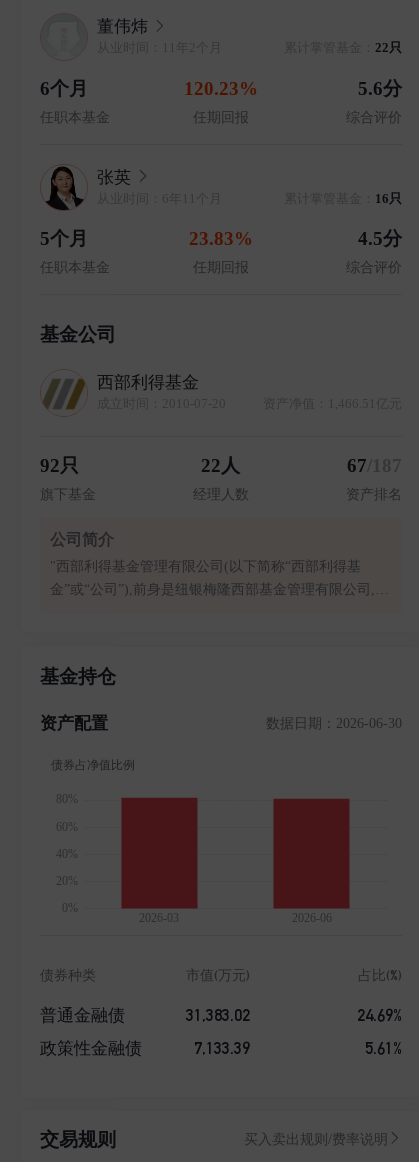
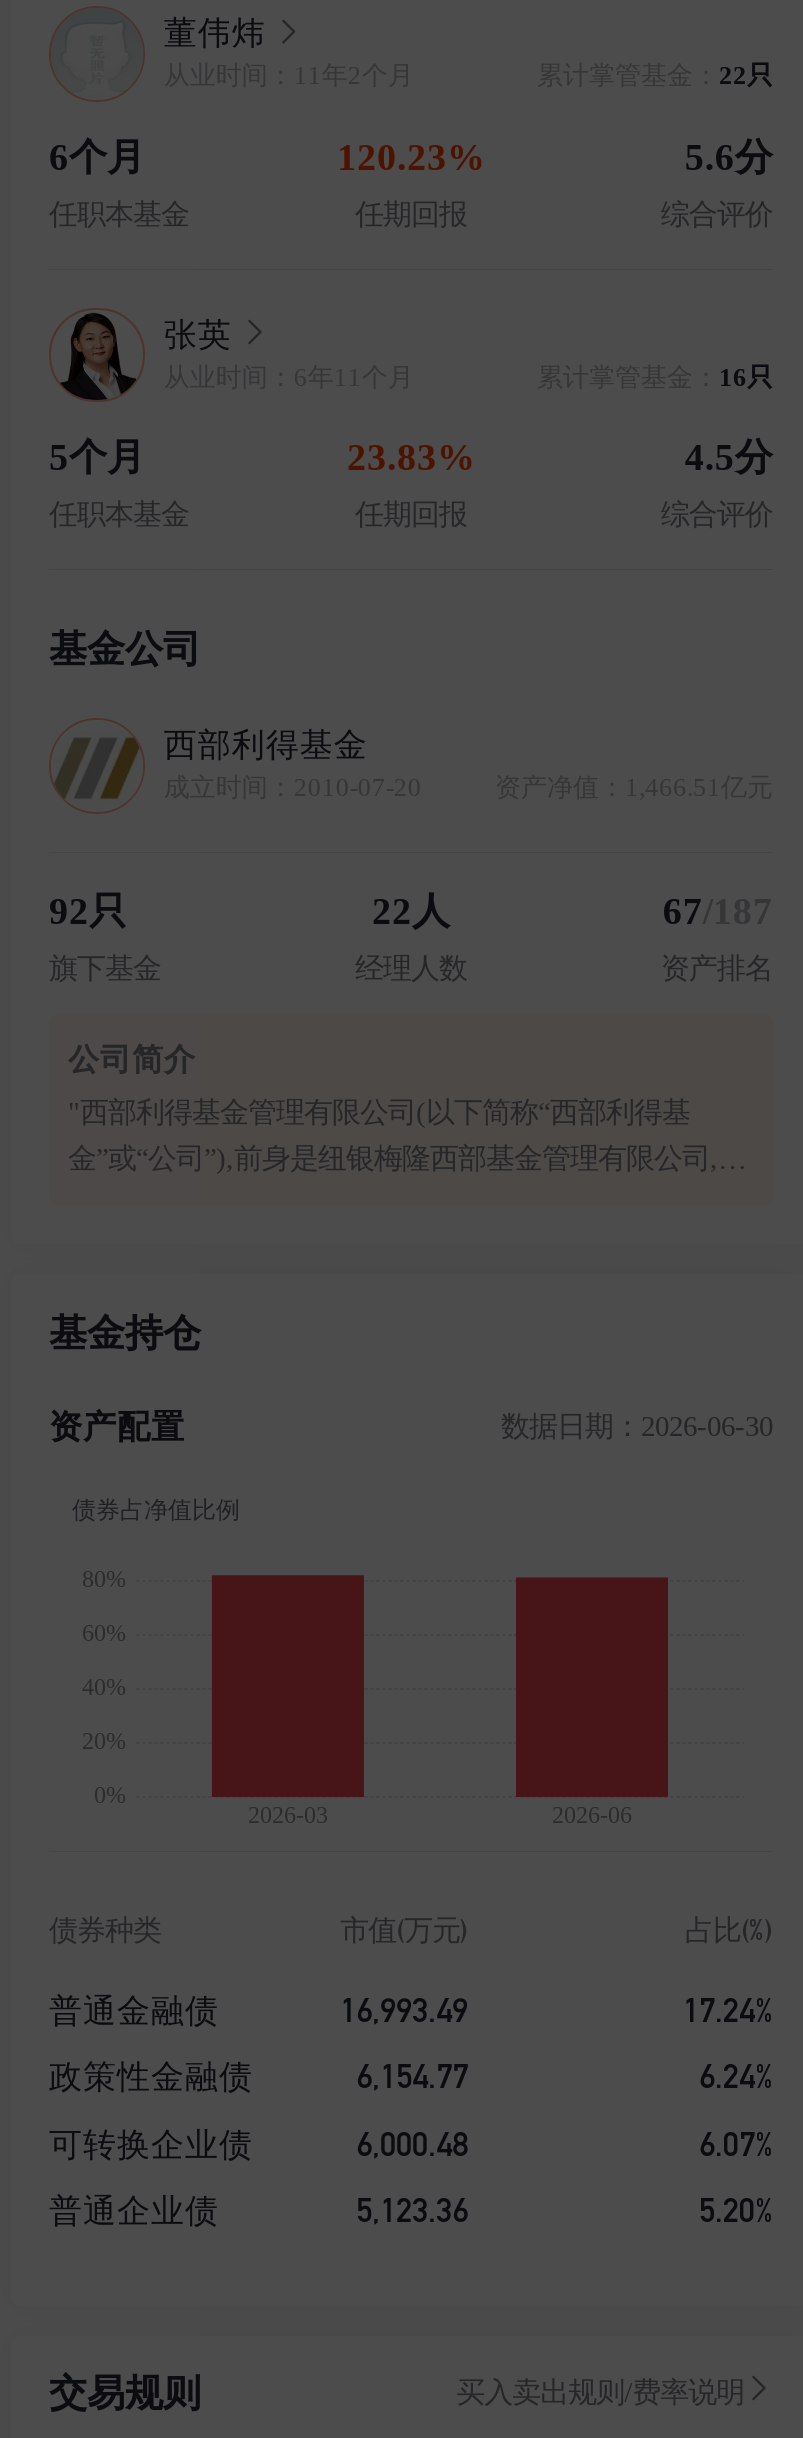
[186,1005,250,1025] 31,383.02 -> [340,1990,468,2030] 16,993.49
[357,1005,402,1025] 24.69% -> [683,1990,773,2030] 17.24%
[194,1038,402,1058] 7,133.39 | 5.61% -> [49,2057,773,2230] 6,154.77 | 6.24% | 可转换企业债 | 6,000.48 | 6.07% | 普通企业债 | 5,123.36 | 5.20%

